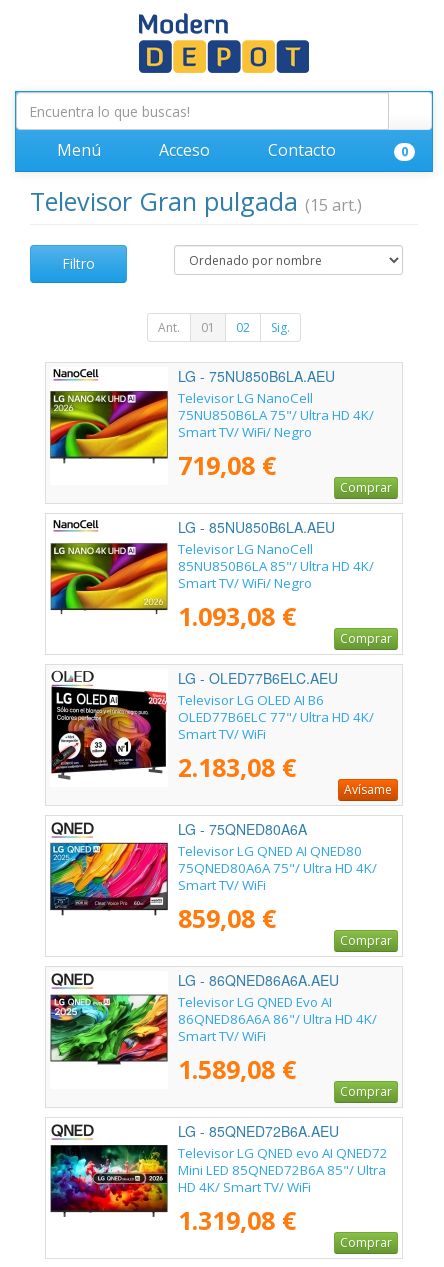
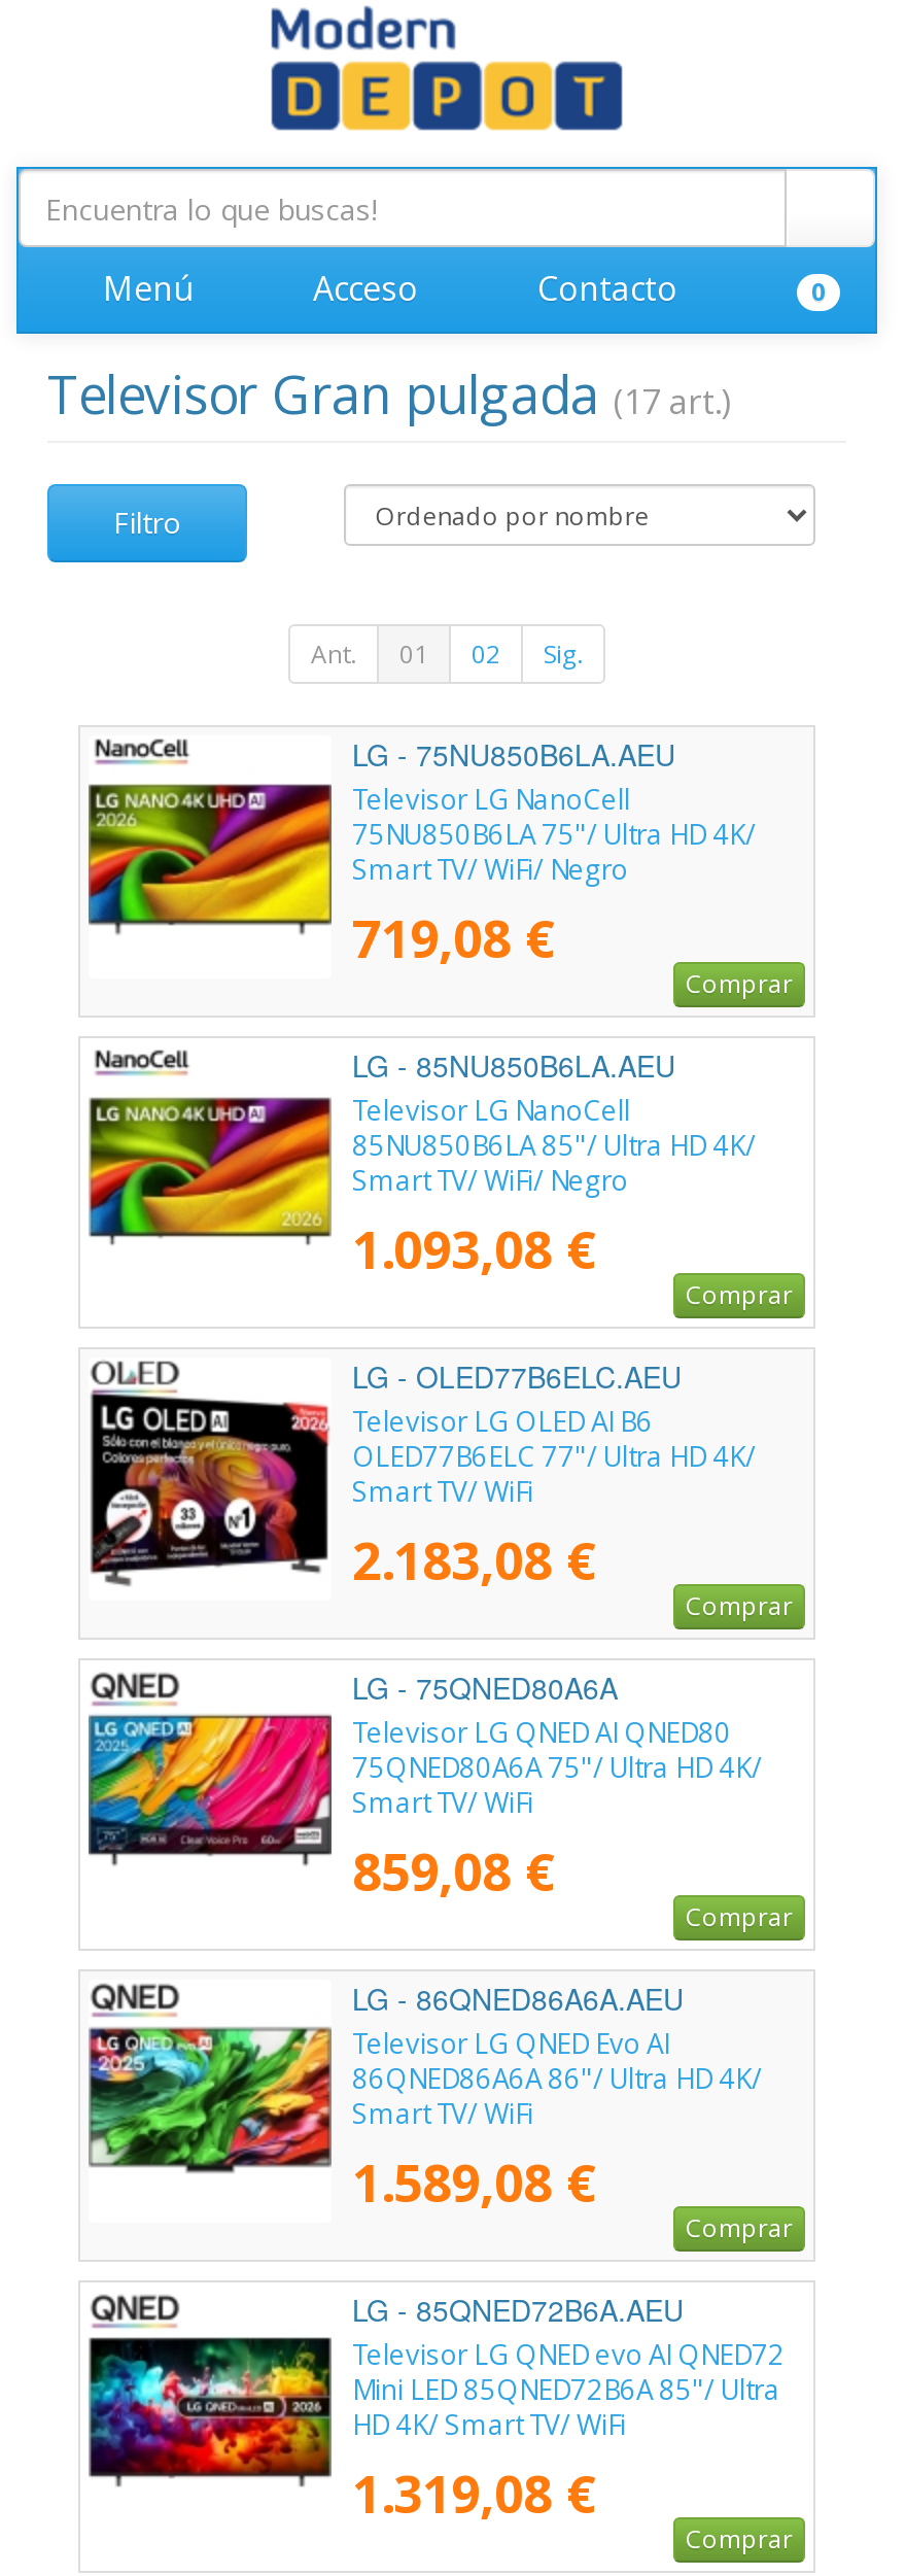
[30,184,362,218] Televisor Gran pulgada (15 art.) -> [47,358,731,428] Televisor Gran pulgada (17 art.)
[344,781,392,798] Avísame -> [686,1588,793,1623] Comprar

